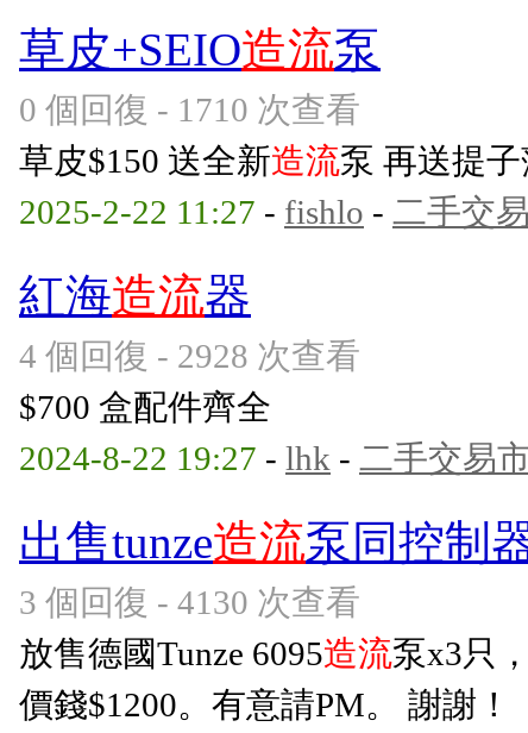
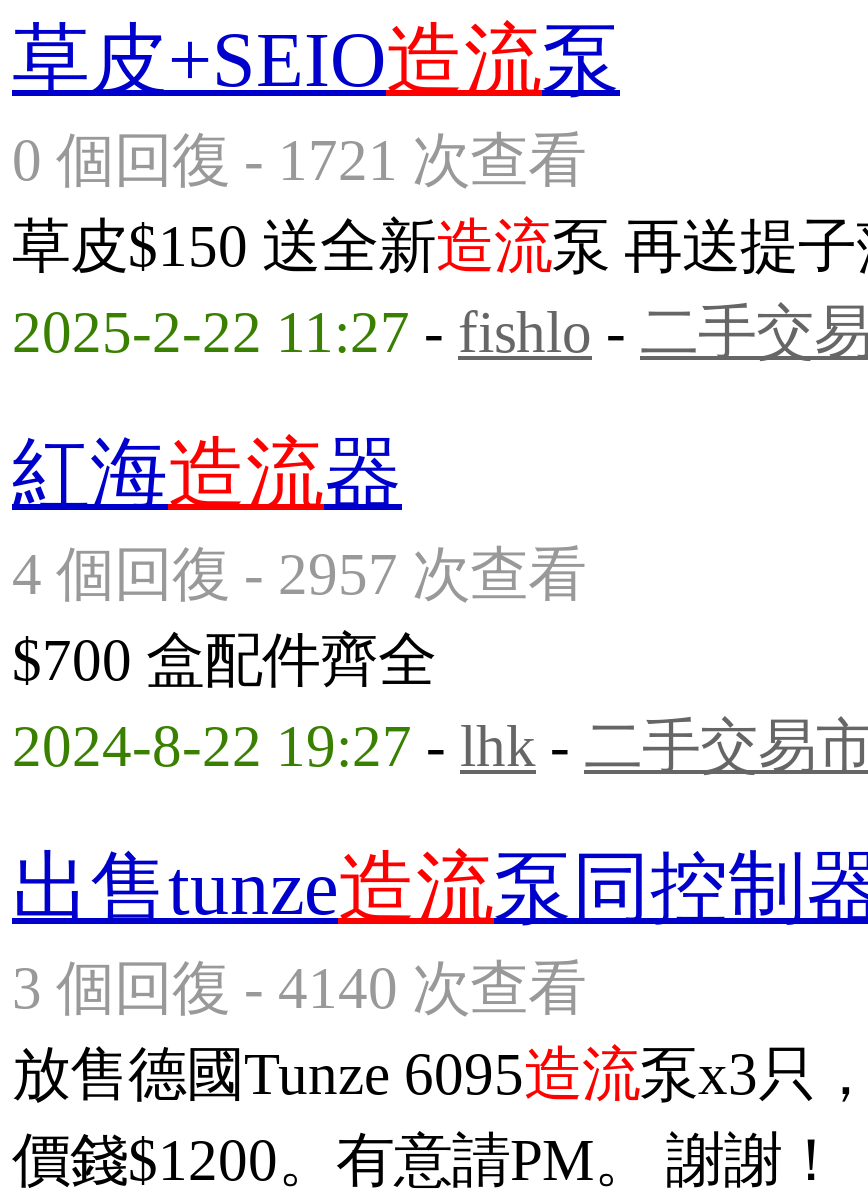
[19,90,360,129] 0 個回復 - 1710 次查看 -> [12,128,586,192] 0 個回復 - 1721 次查看
[19,337,360,375] 4 個回復 - 2928 次查看 -> [12,542,586,606] 4 個回復 - 2957 次查看
[19,583,360,621] 3 個回復 - 4130 次查看 -> [12,956,586,1020] 3 個回復 - 4140 次查看

